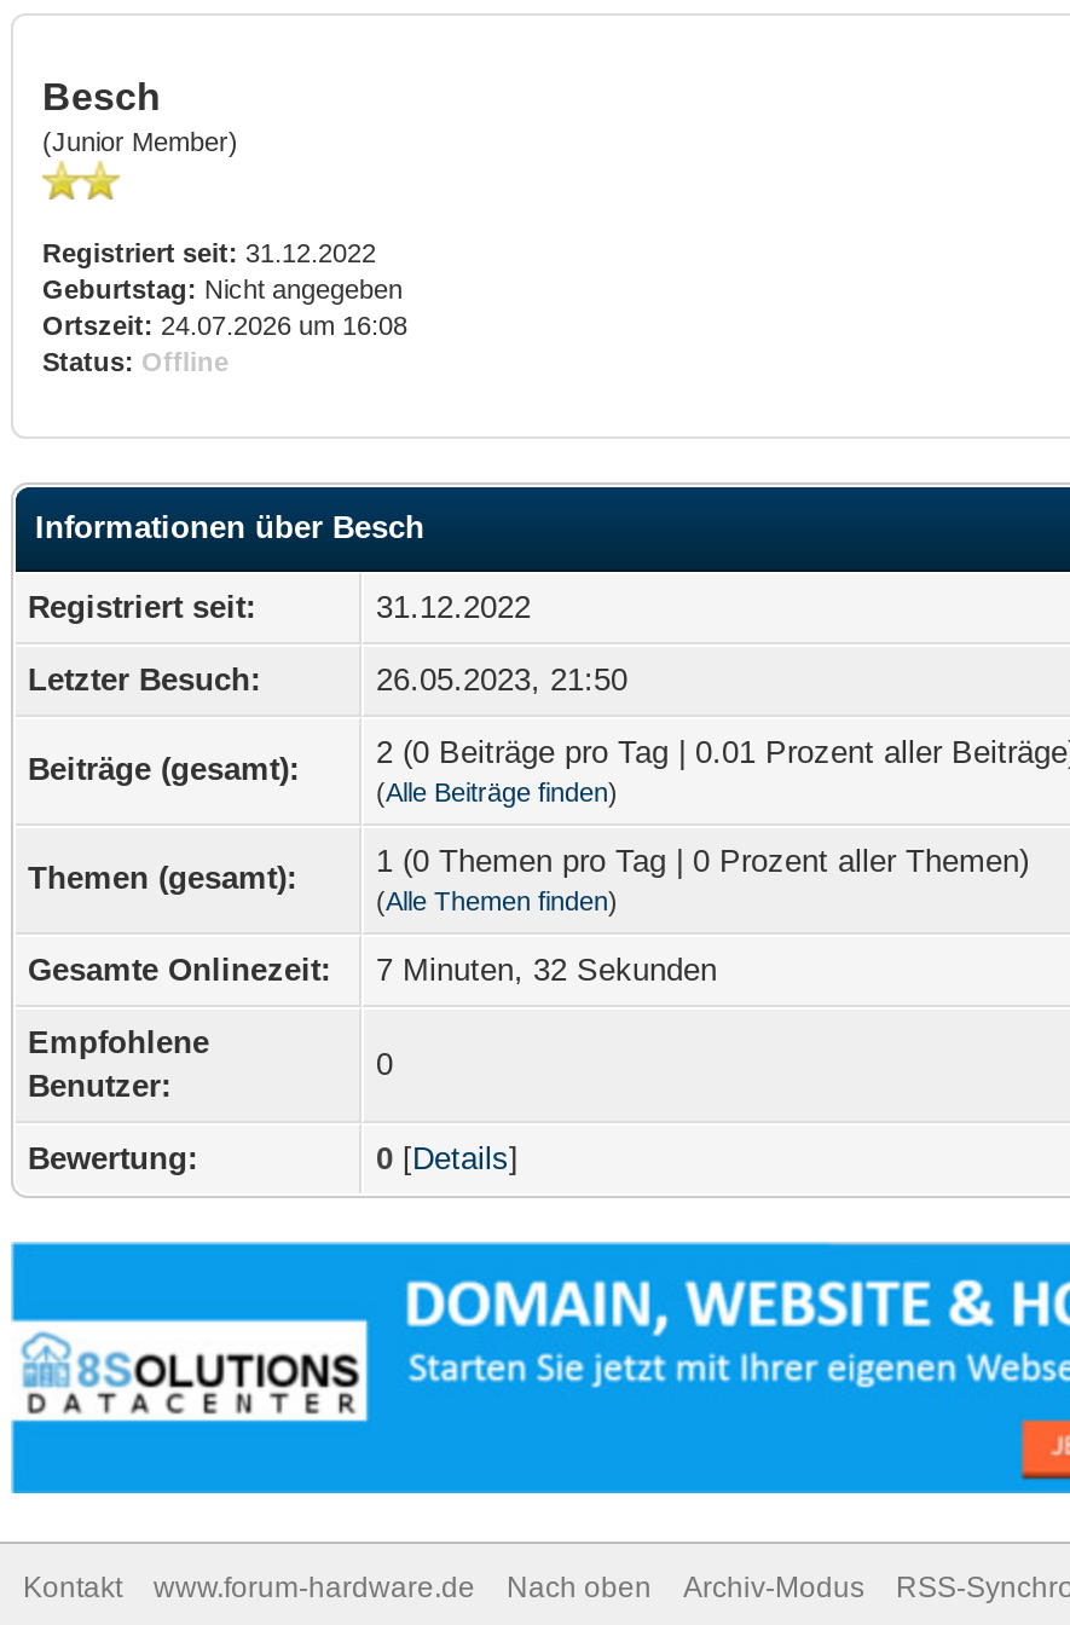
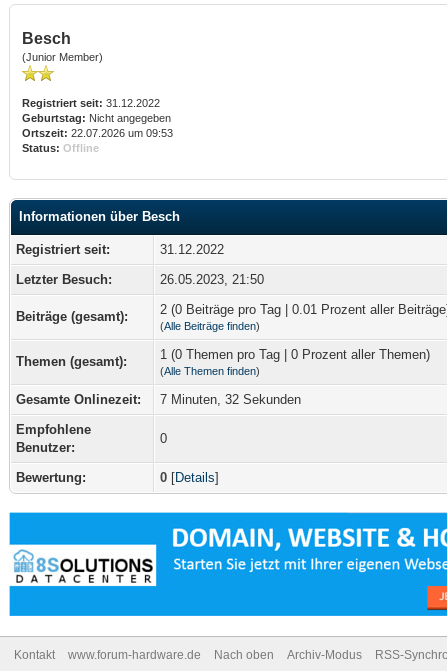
[42,311,407,340] Ortszeit: 24.07.2026 um 16:08 -> [22,127,173,139] Ortszeit: 22.07.2026 um 09:53

